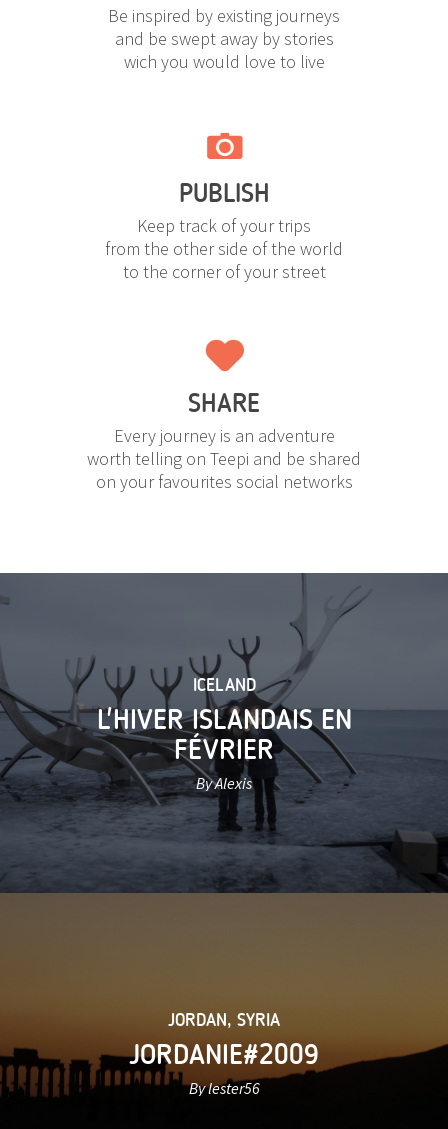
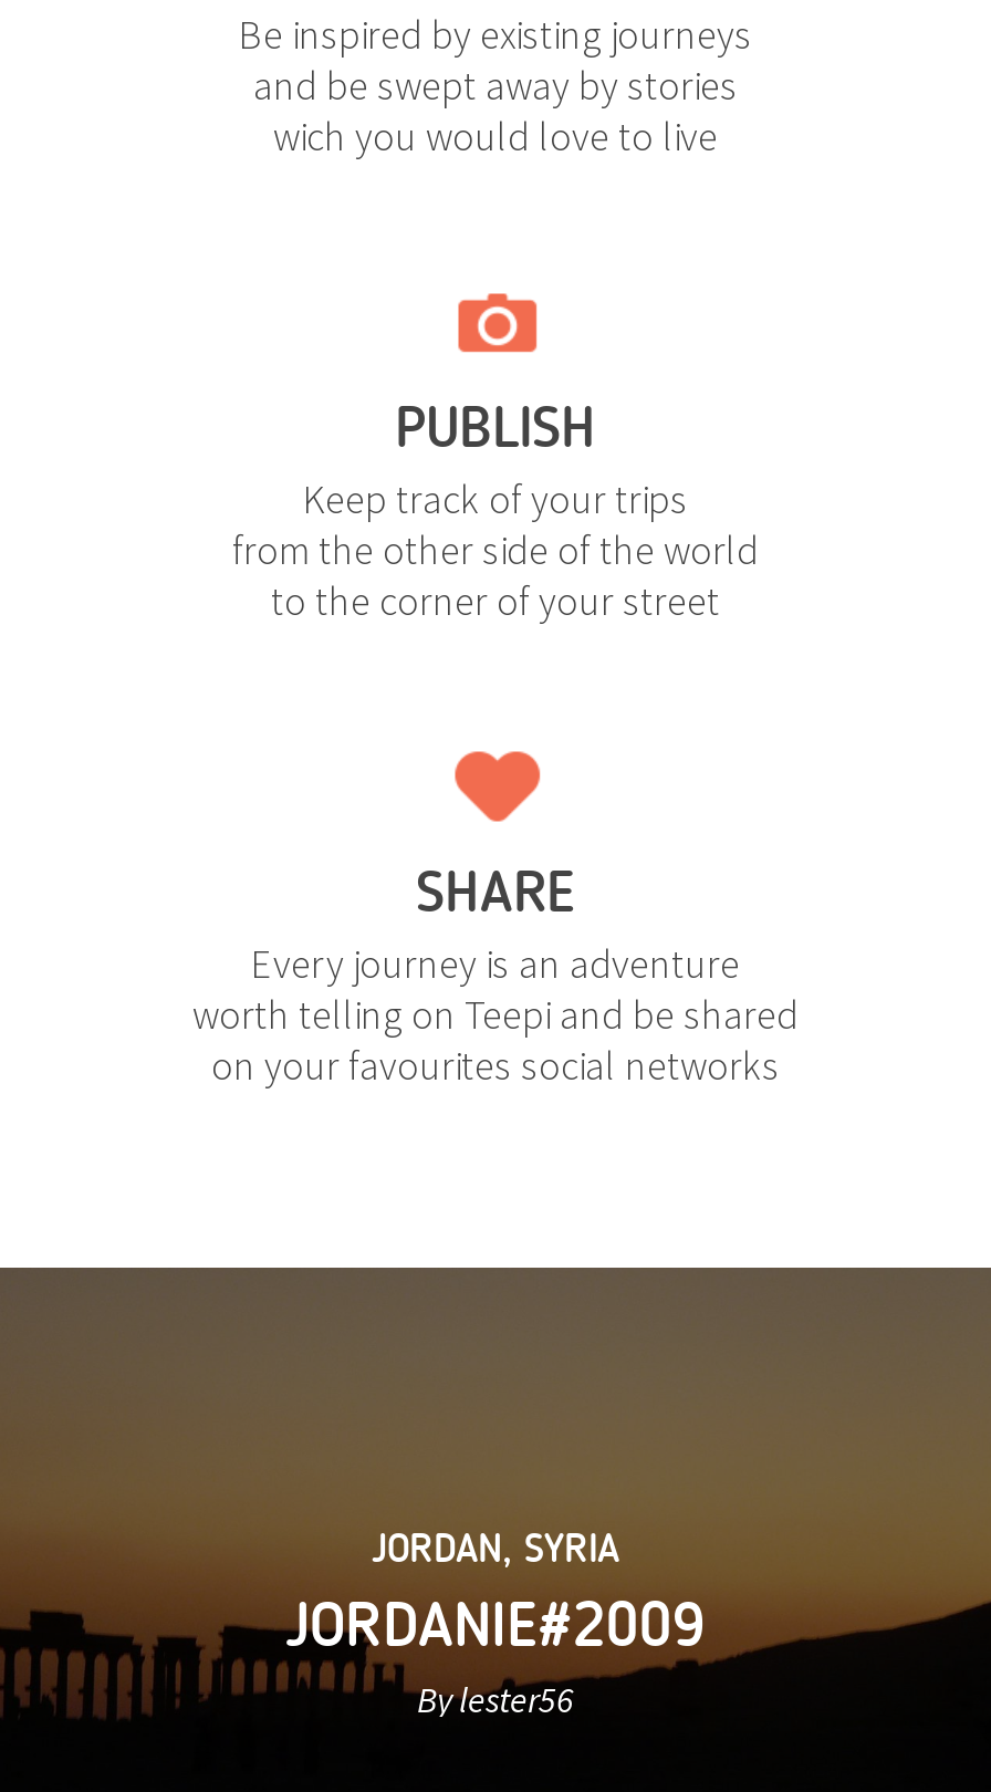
[3,574,445,894] [image] | ICELAND | L'HIVER ISLANDAIS EN | FÉVRIER | By Alexis -> none

